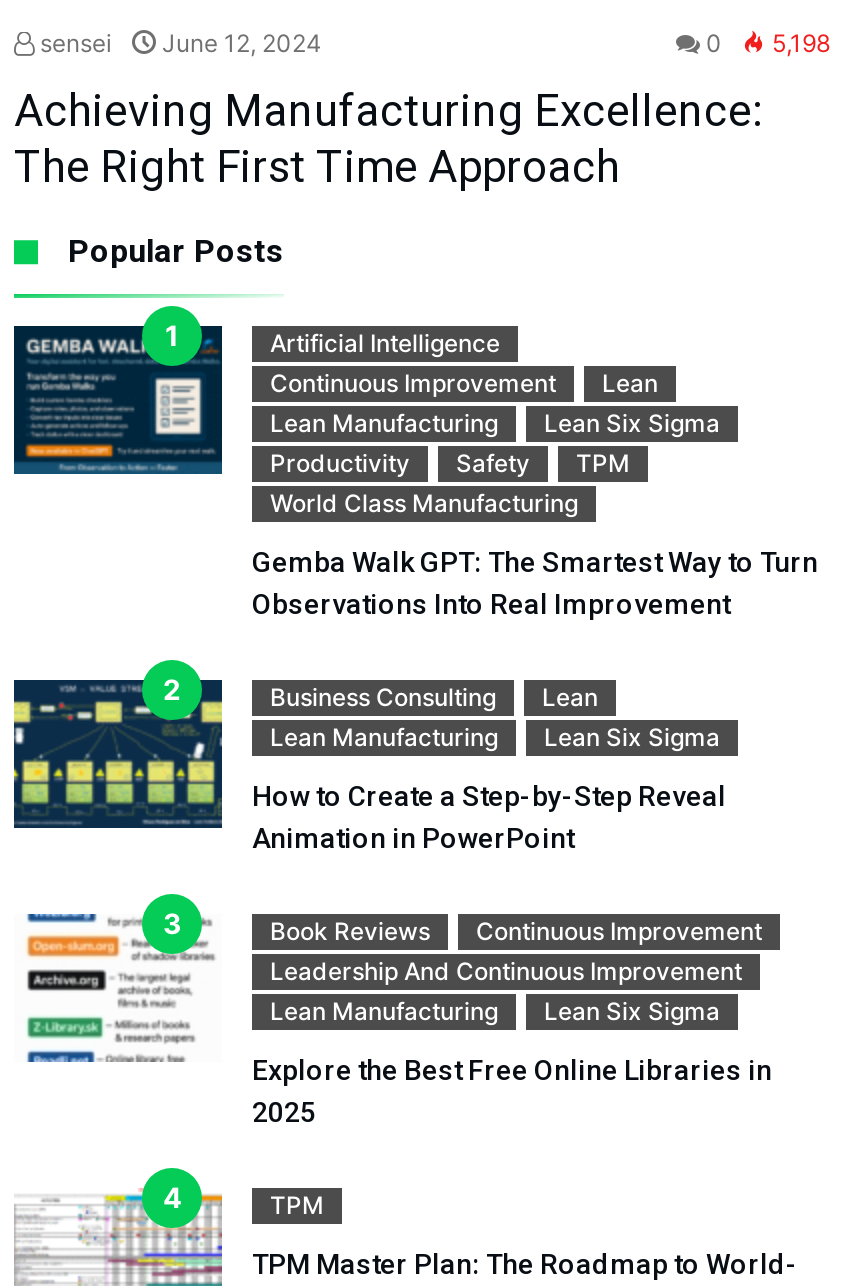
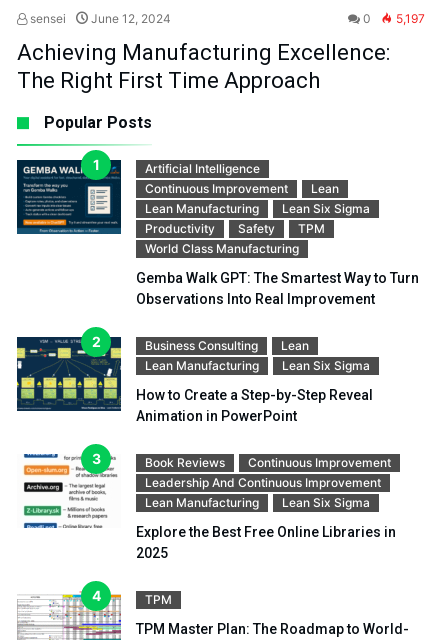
[700,28,830,58] 0 5,198 -> [360,11,425,26] 0 5,197

